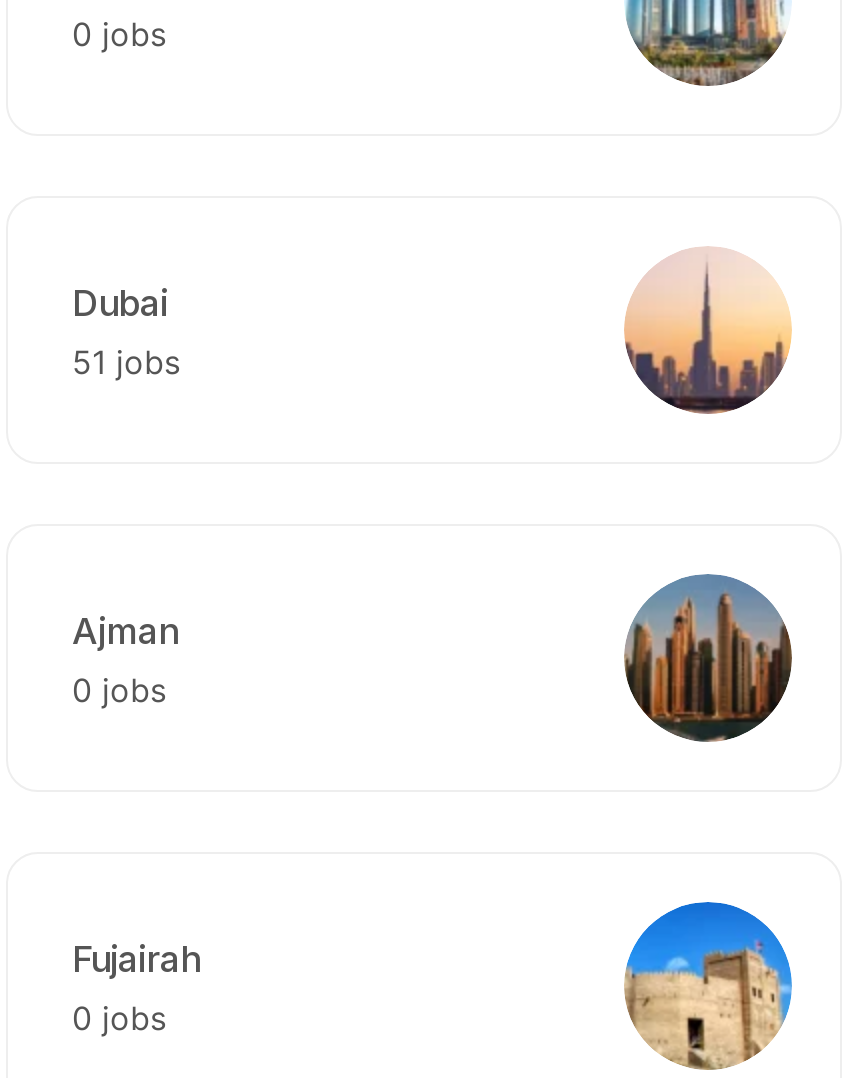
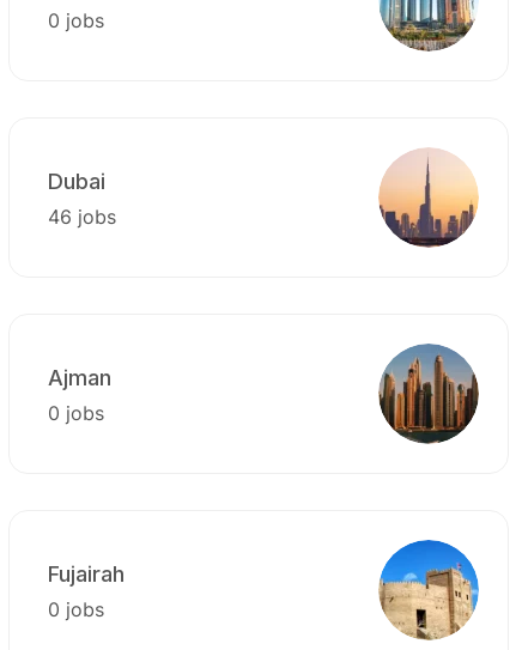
[72,342,180,382] 51 jobs -> [48,205,116,229] 46 jobs

